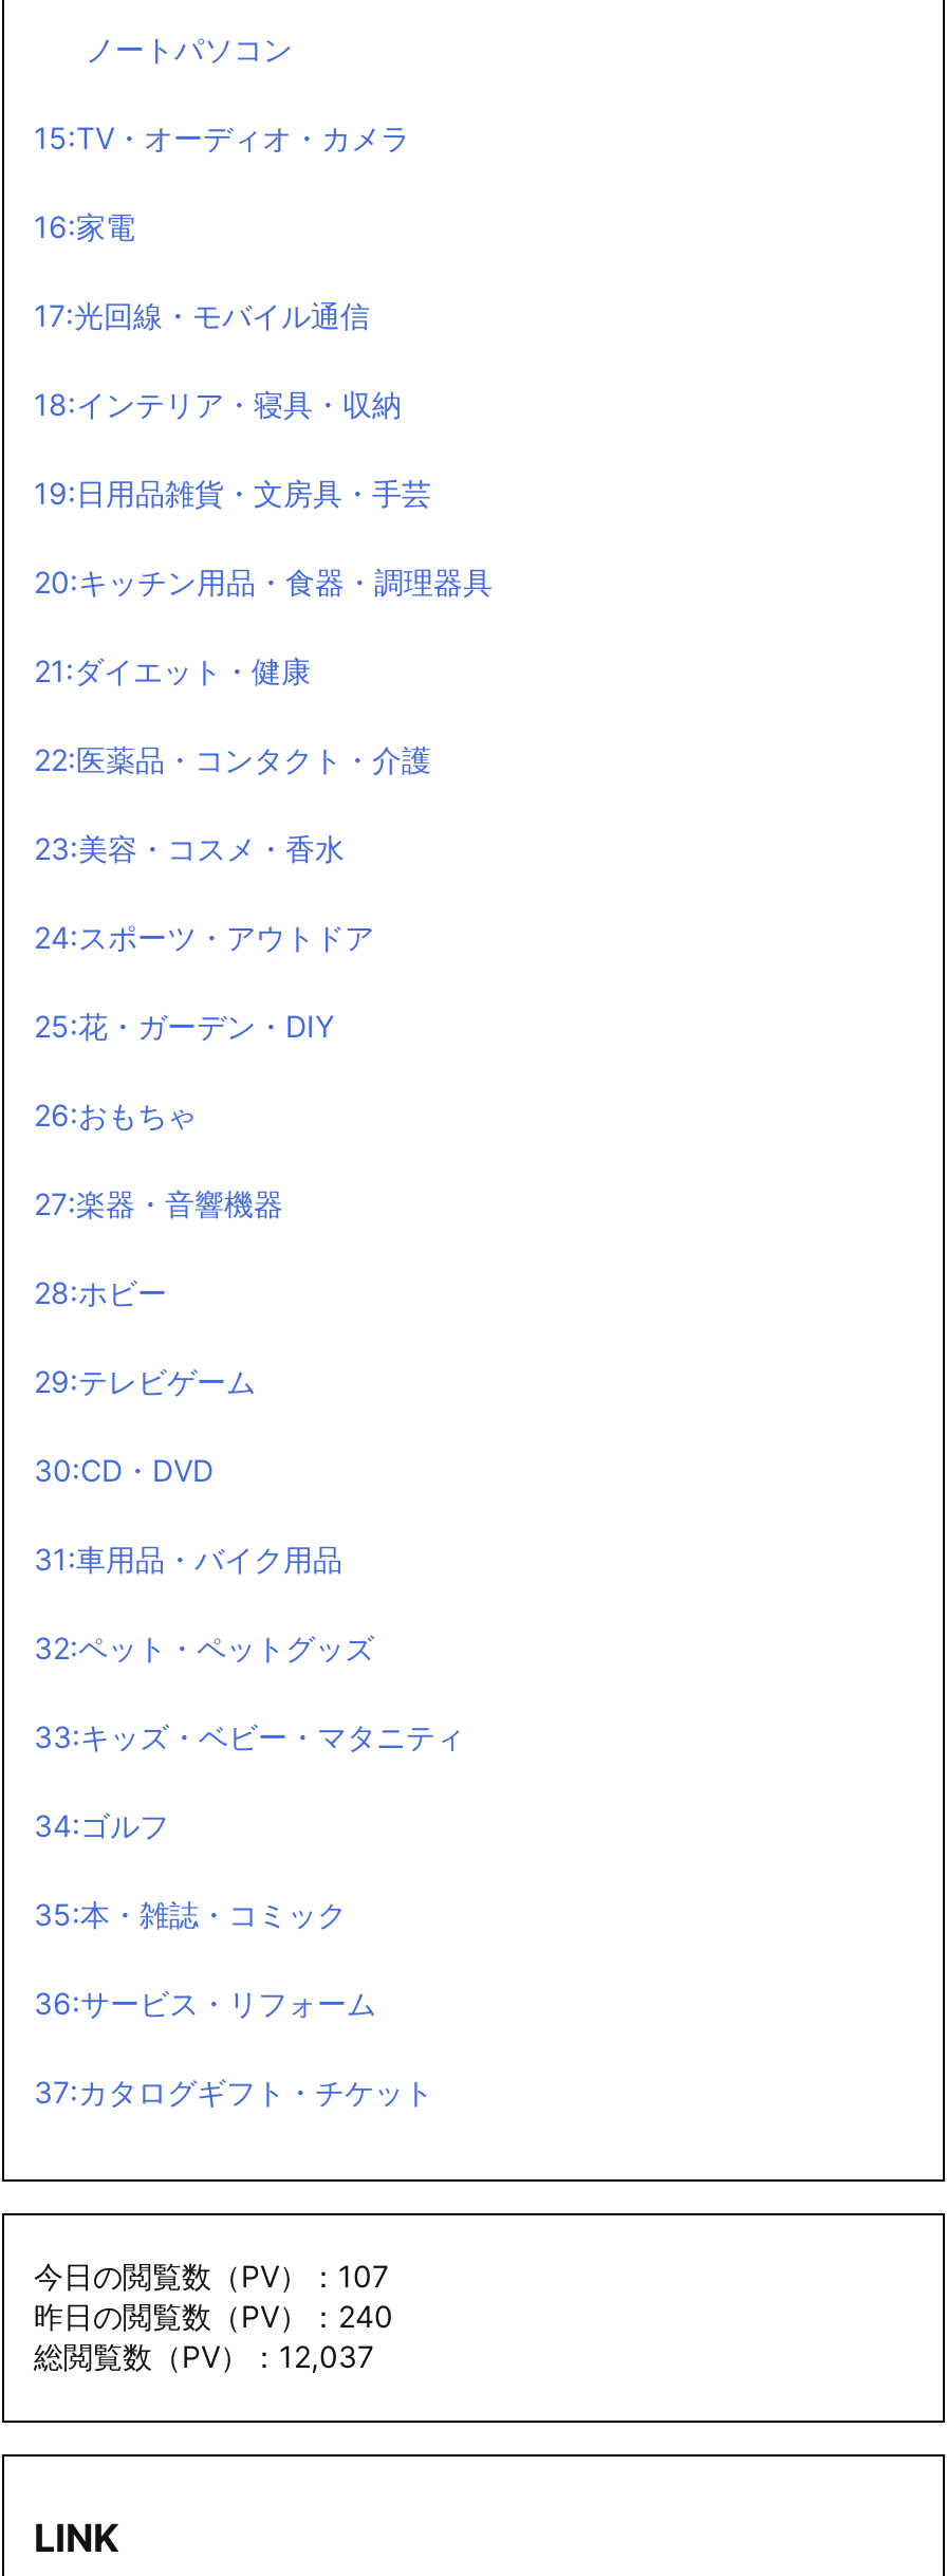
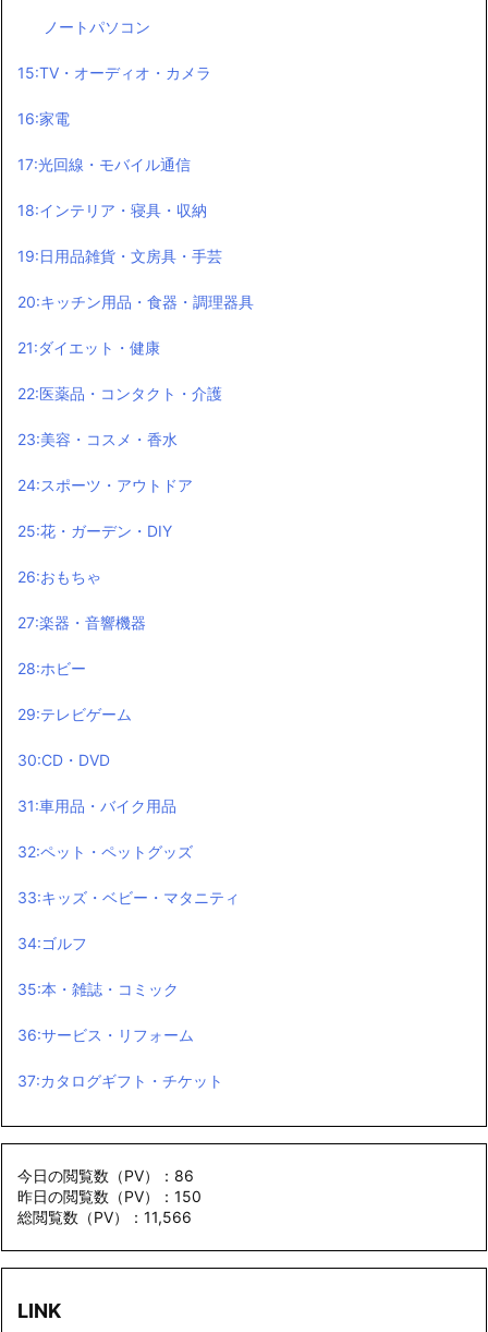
[34,2257,389,2293] 今日の閲覧数（PV）：107 -> [17,1166,194,1184] 今日の閲覧数（PV）：86
[34,2297,393,2333] 昨日の閲覧数（PV）：240 -> [17,1186,202,1205] 昨日の閲覧数（PV）：150
[34,2337,374,2373] 総閲覧数（PV）：12,037 -> [17,1207,192,1226] 総閲覧数（PV）：11,566

